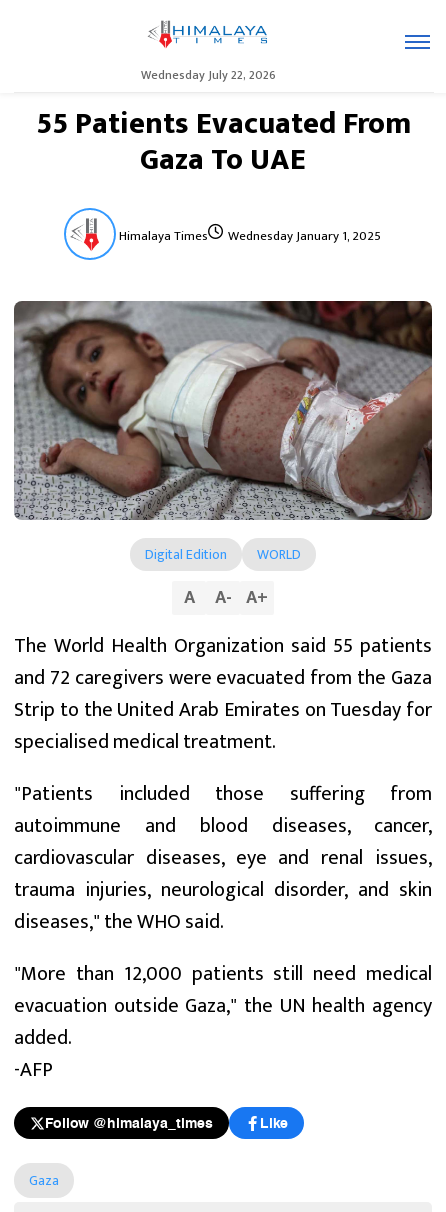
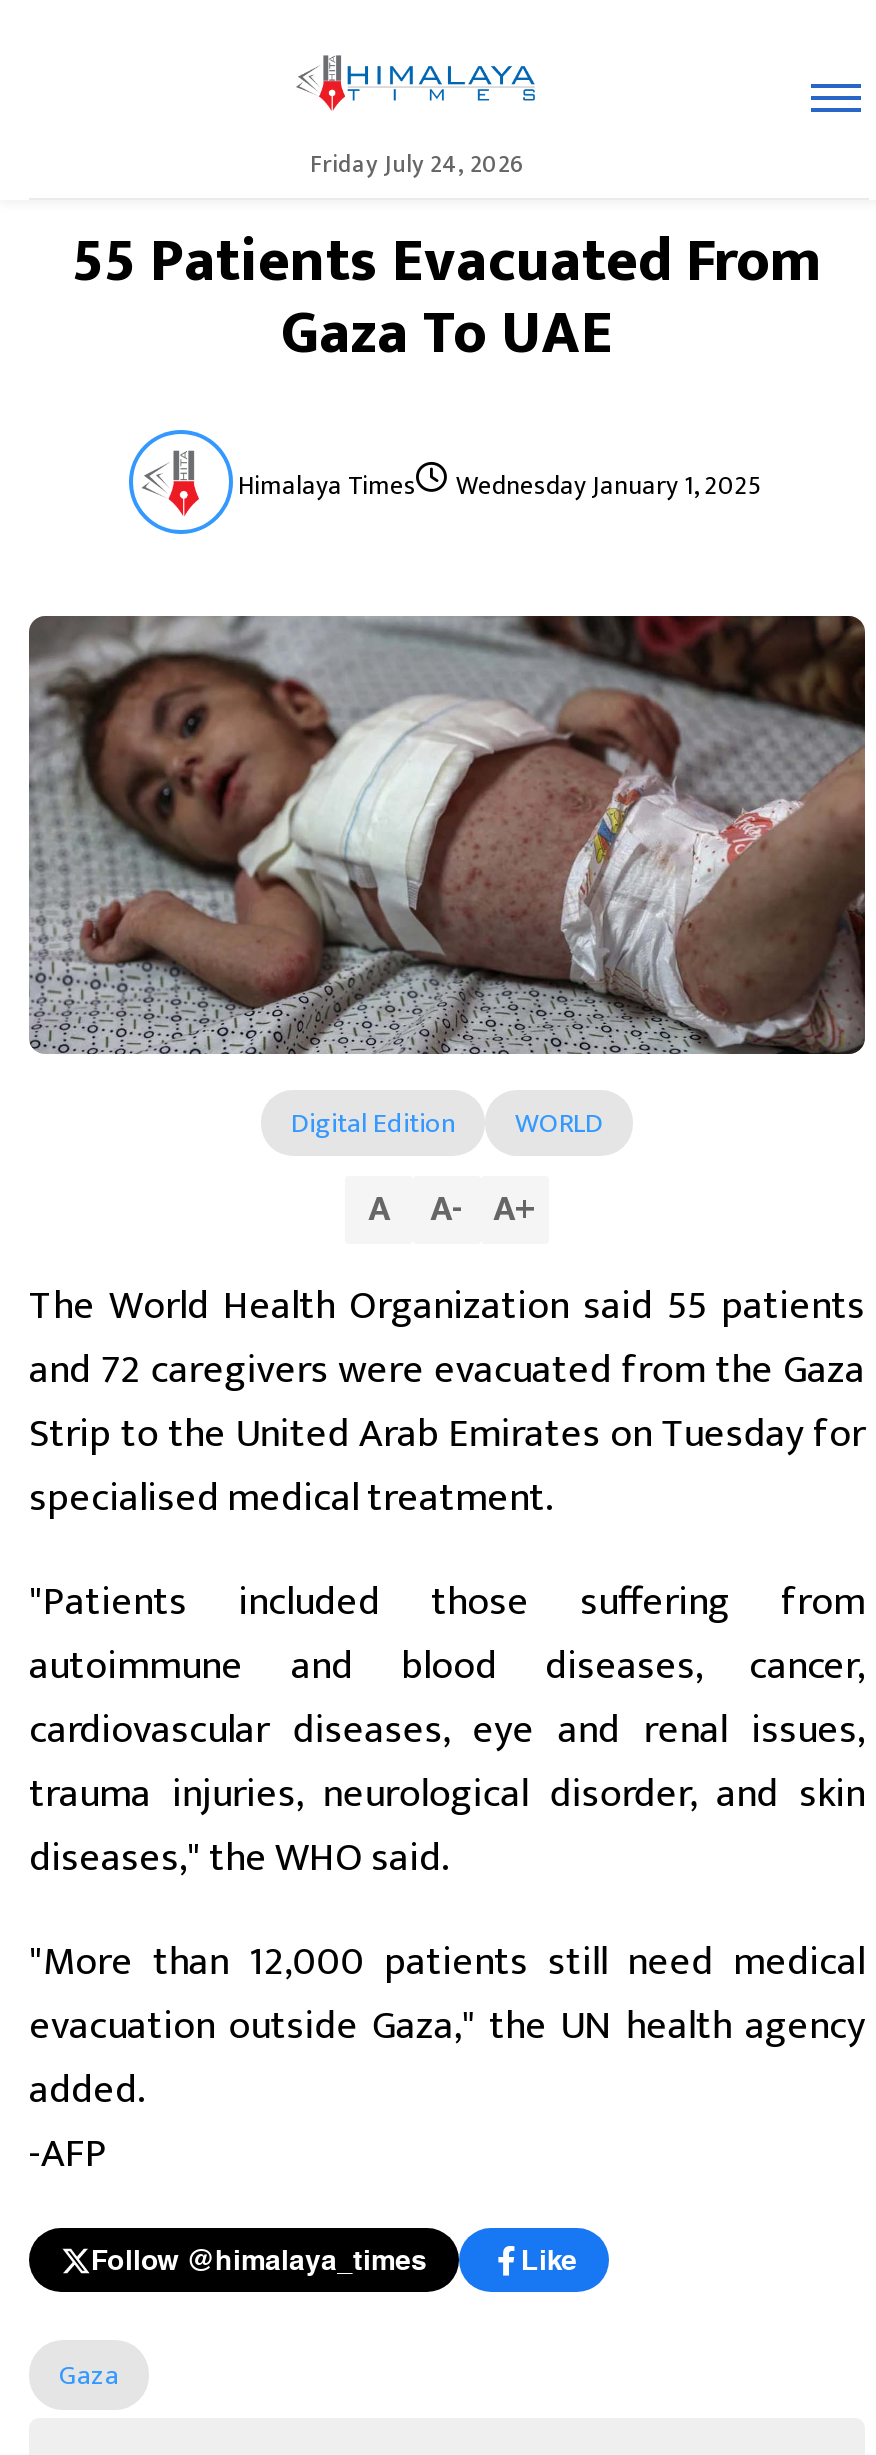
[140,65,275,85] Wednesday July 22, 2026 -> [310,144,524,184] Friday July 24, 2026

